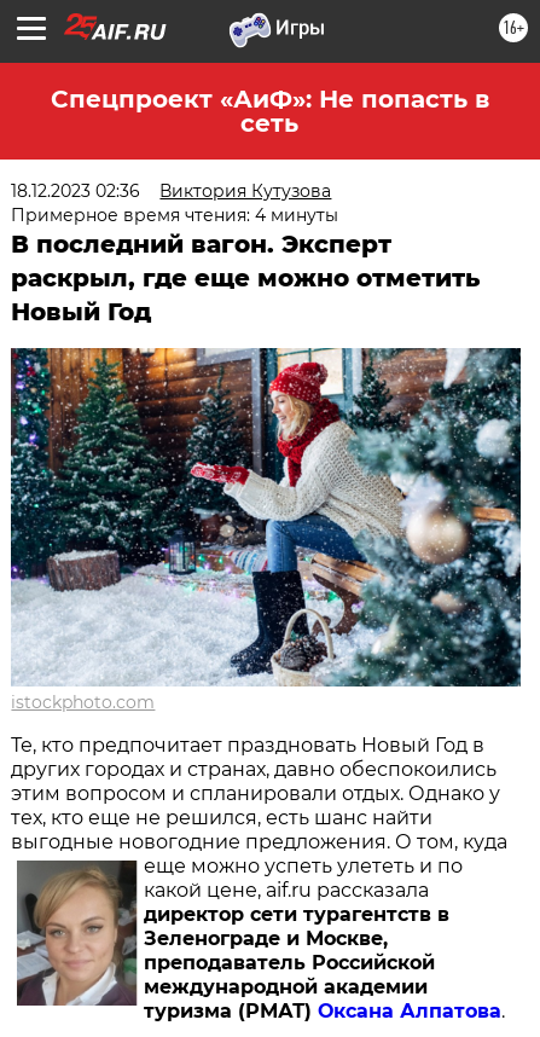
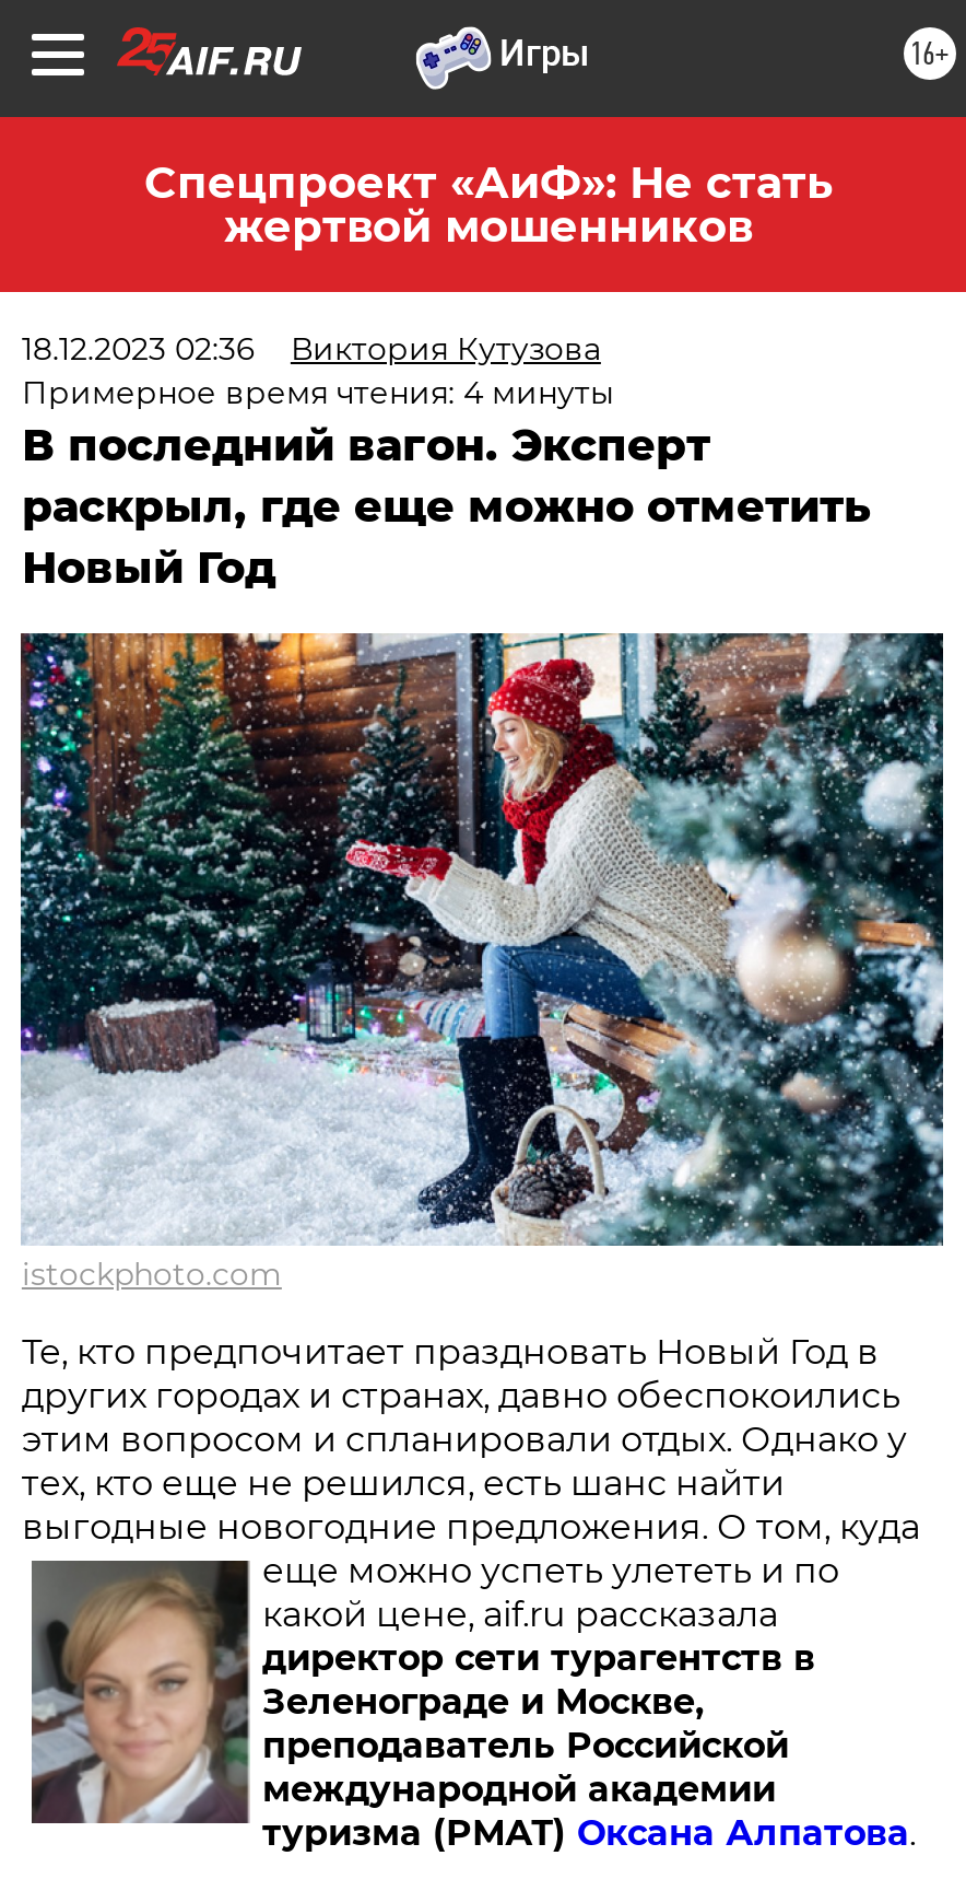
[50,85,489,138] Спецпроект «АиФ»: Не попасть в | сеть -> [144,156,833,253] Спецпроект «АиФ»: Не стать | жертвой мошенников

